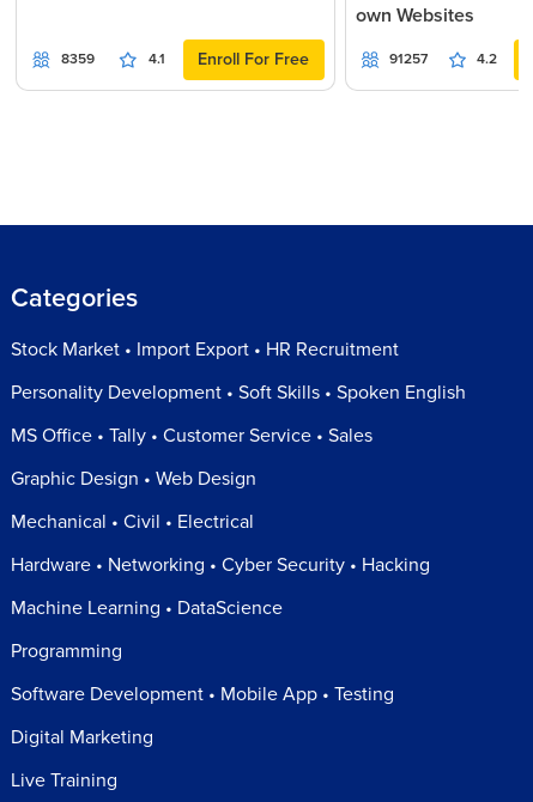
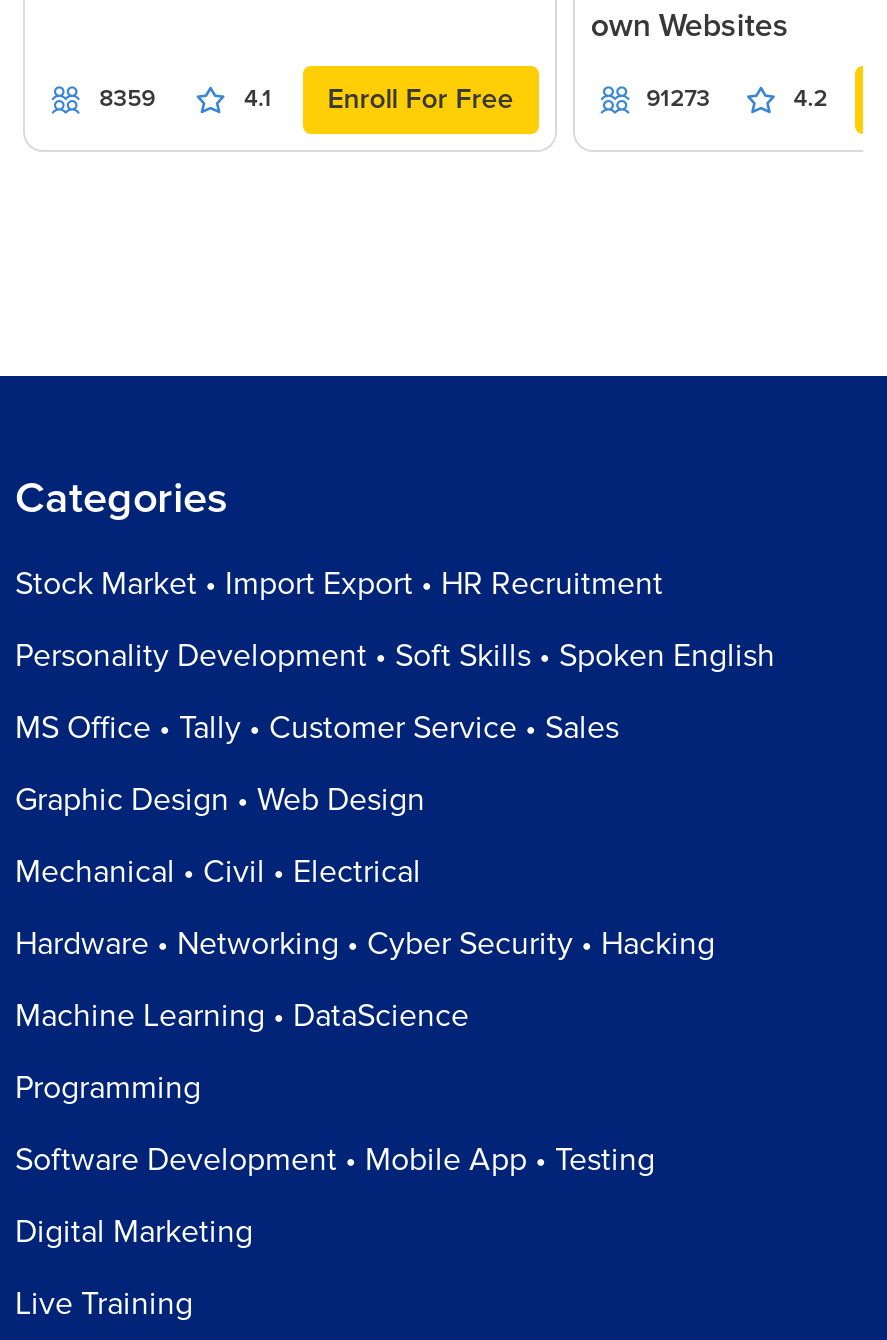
[389,50,427,68] 91257 -> [646,83,710,113] 91273

